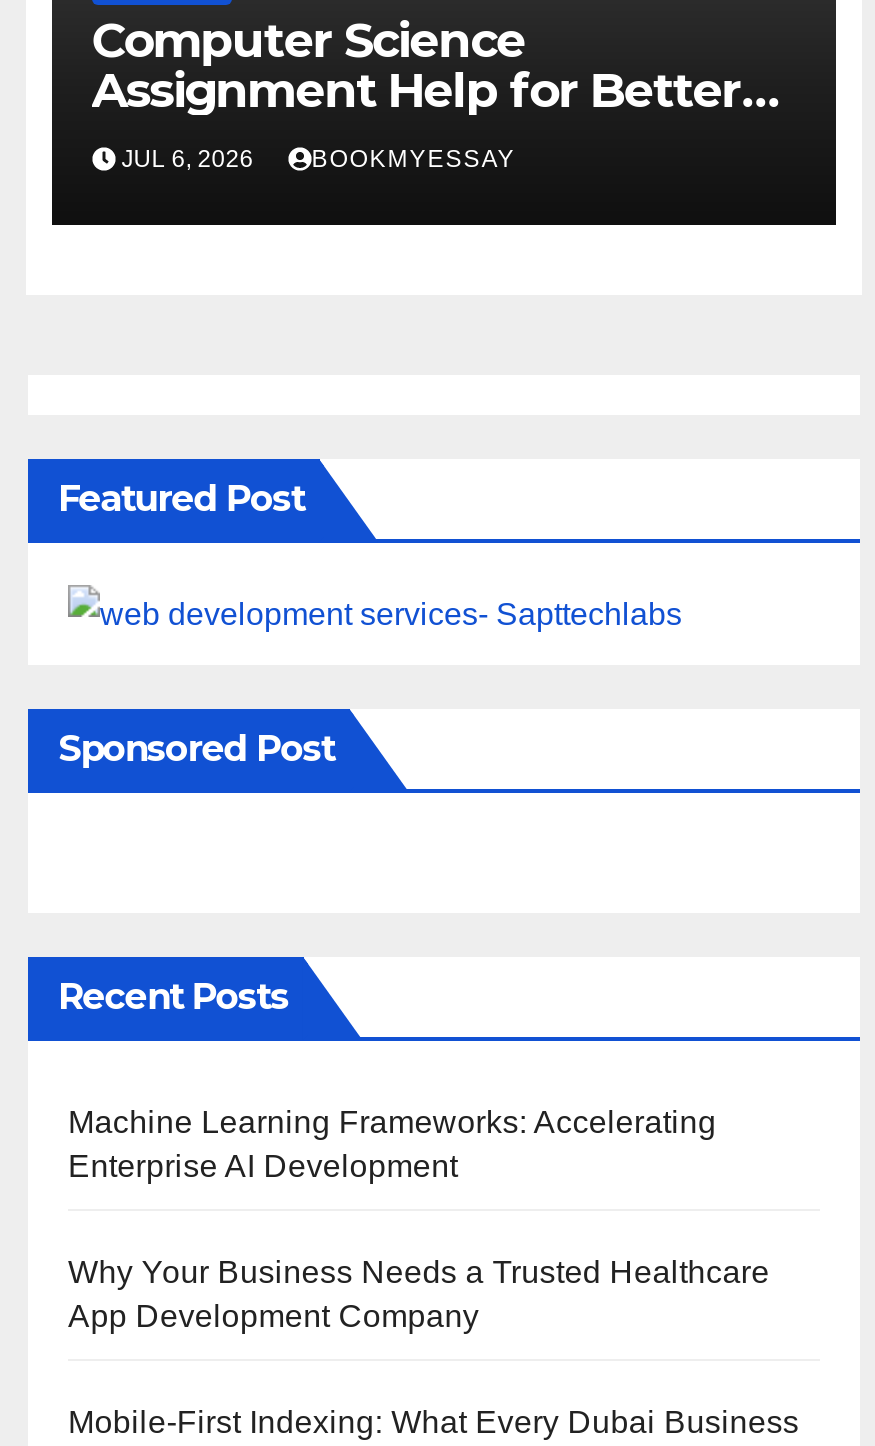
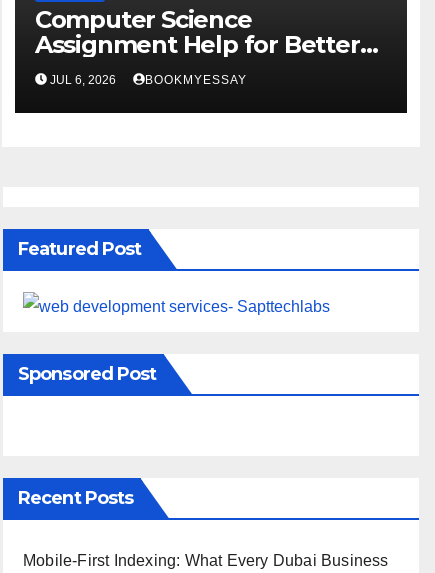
[68,1104,770,1332] Machine Learning Frameworks: Accelerating | Enterprise AI Development | Why Your Business Needs a Trusted Healthcare | App Development Company -> none

